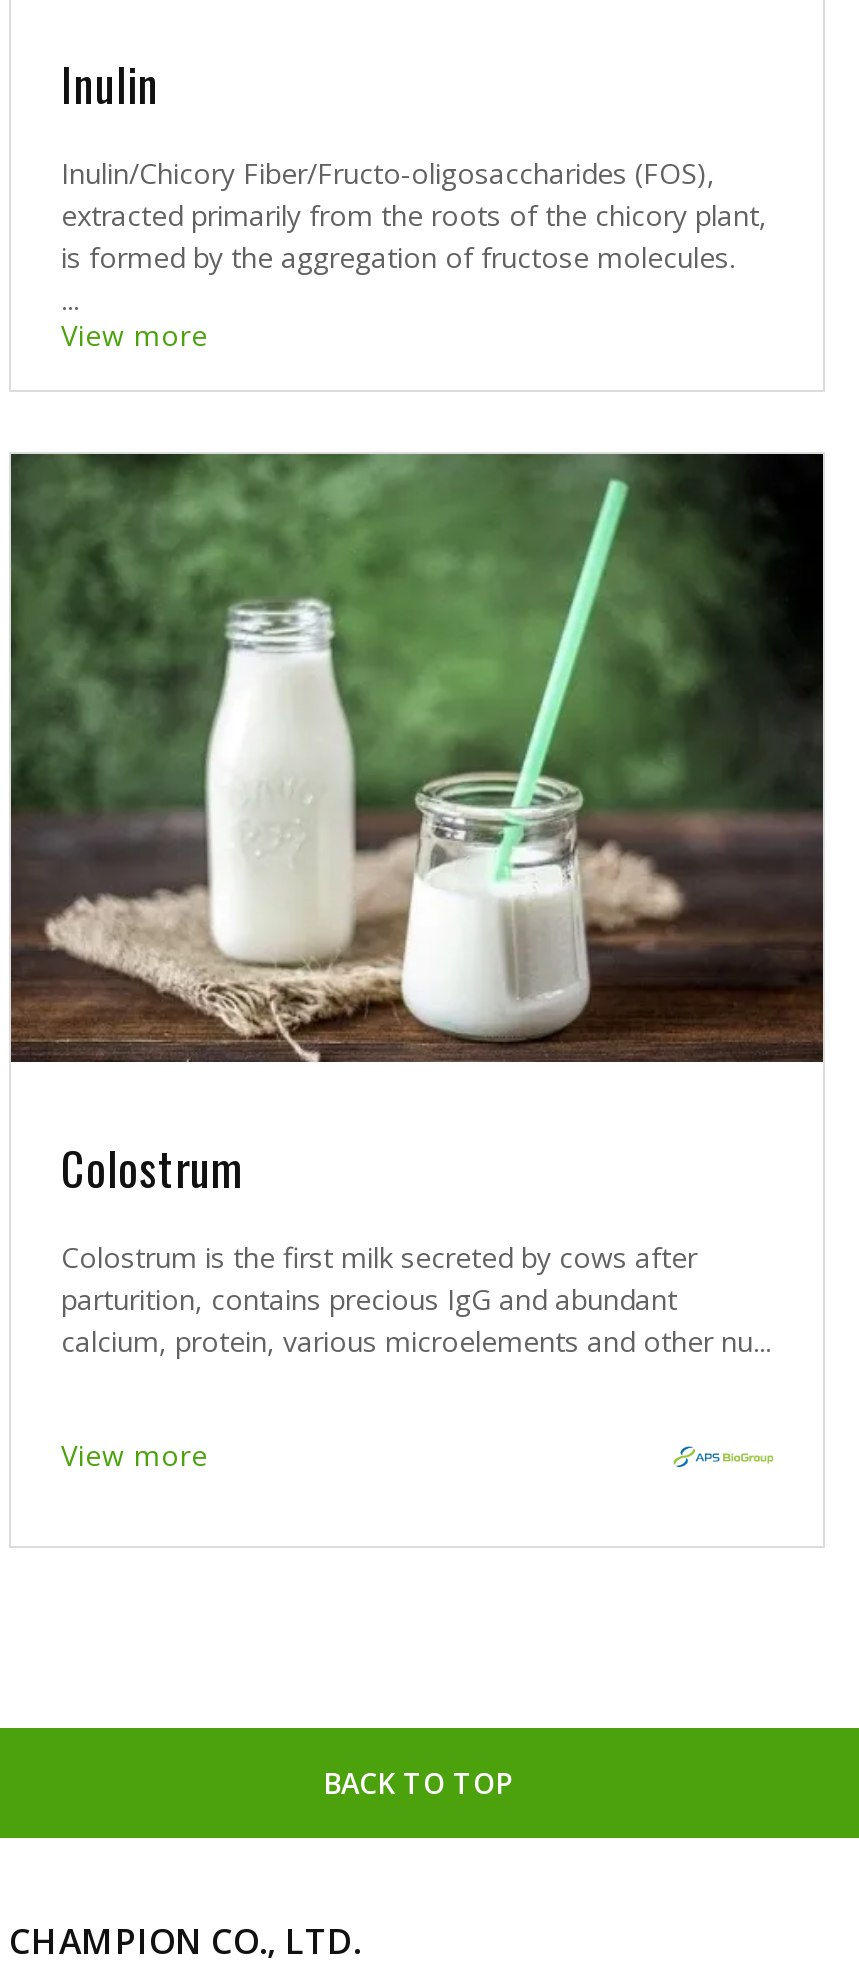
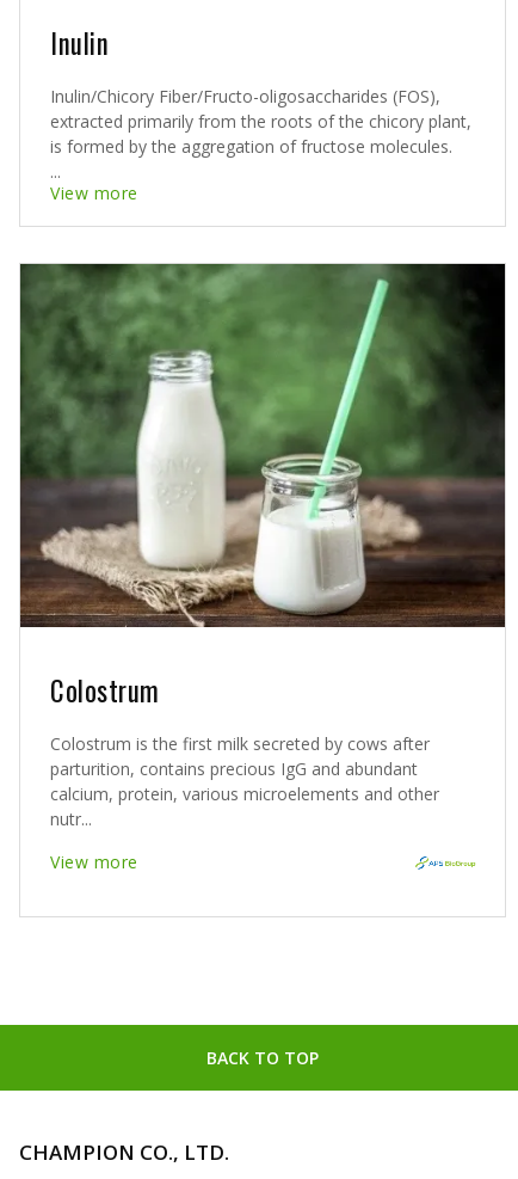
[61,1322,771,1360] calcium, protein, various microelements and other nu... -> [50,782,439,830] calcium, protein, various microelements and other | nutr...

